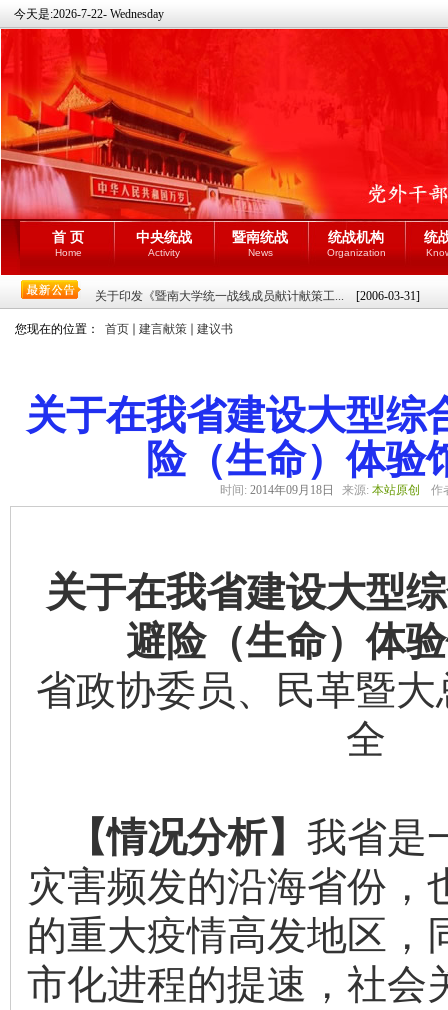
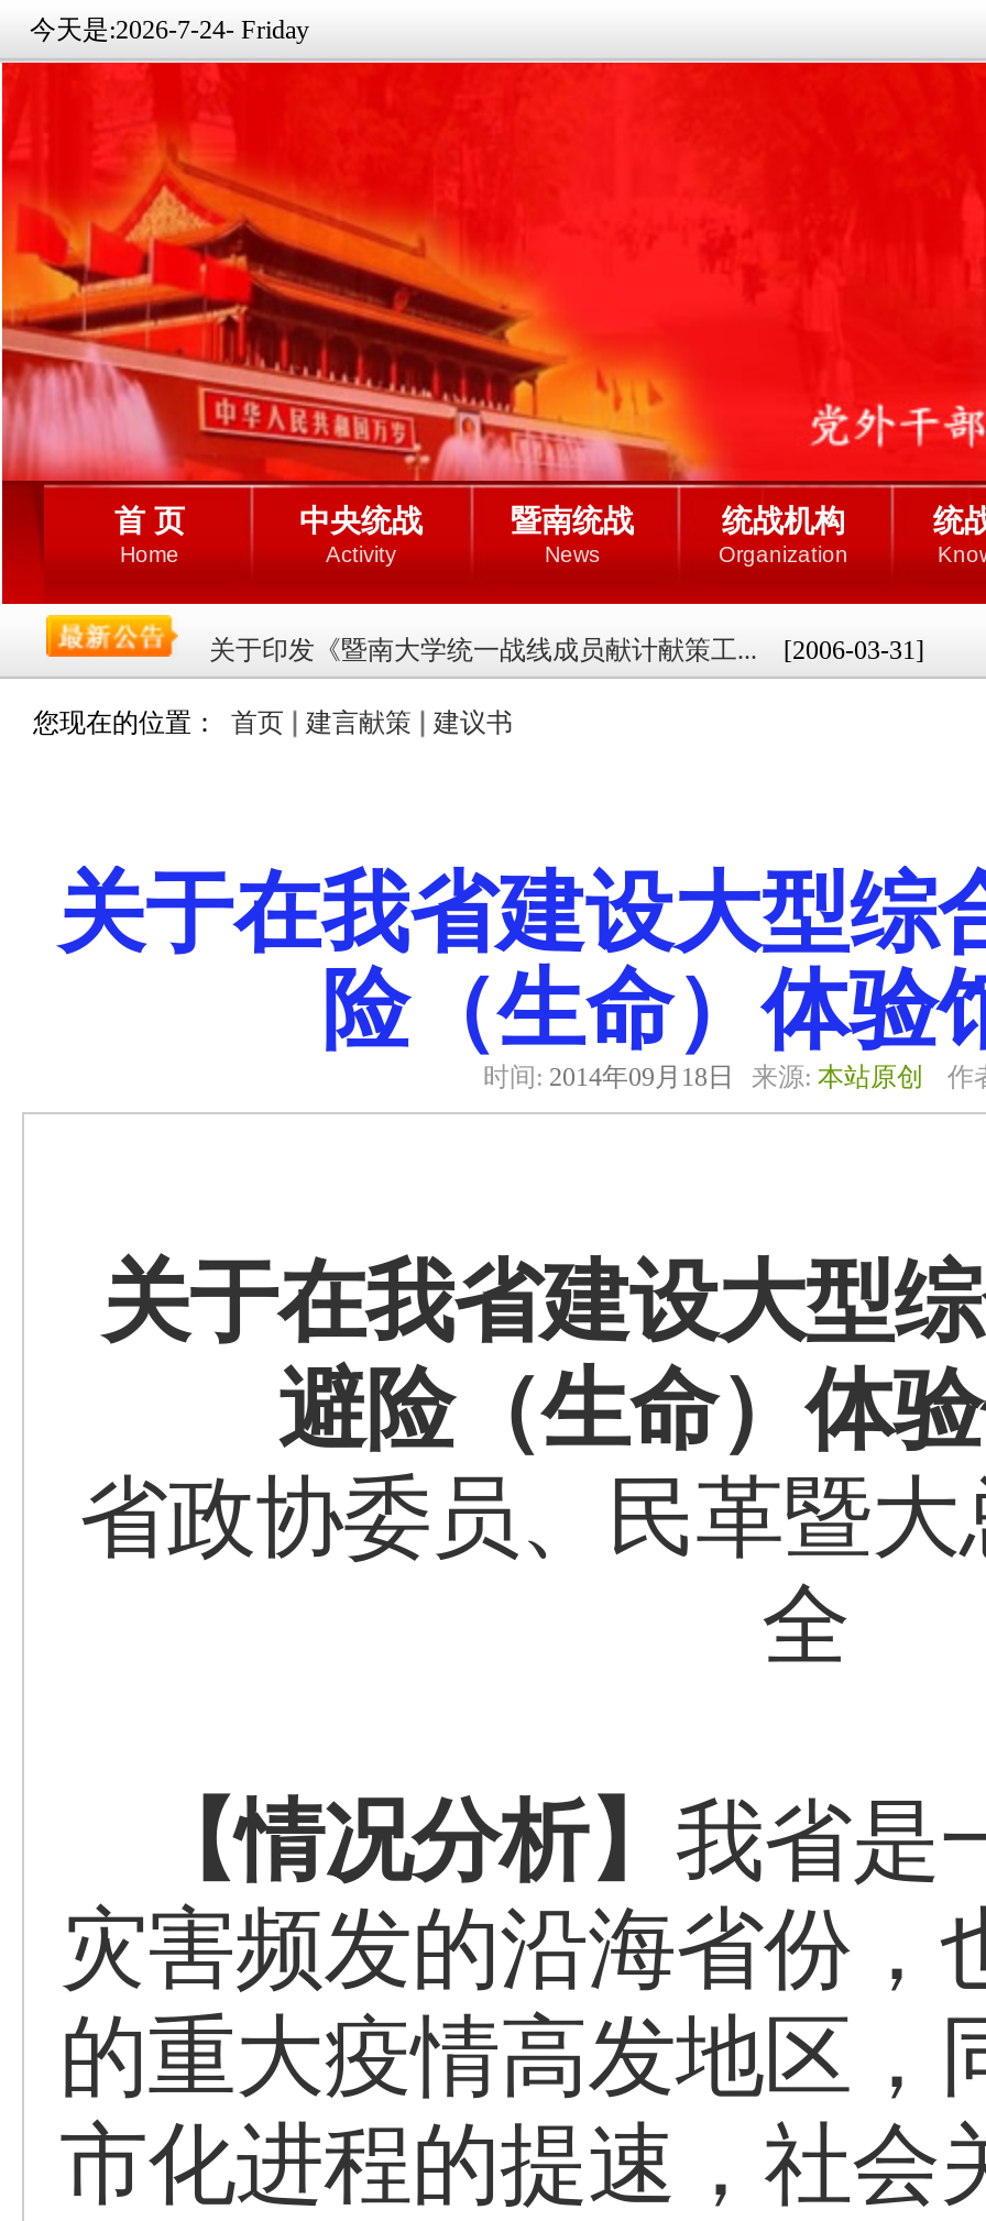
[13,7,163,21] 今天是:2026-7-22- Wednesday -> [30,14,309,45] 今天是:2026-7-24- Friday

